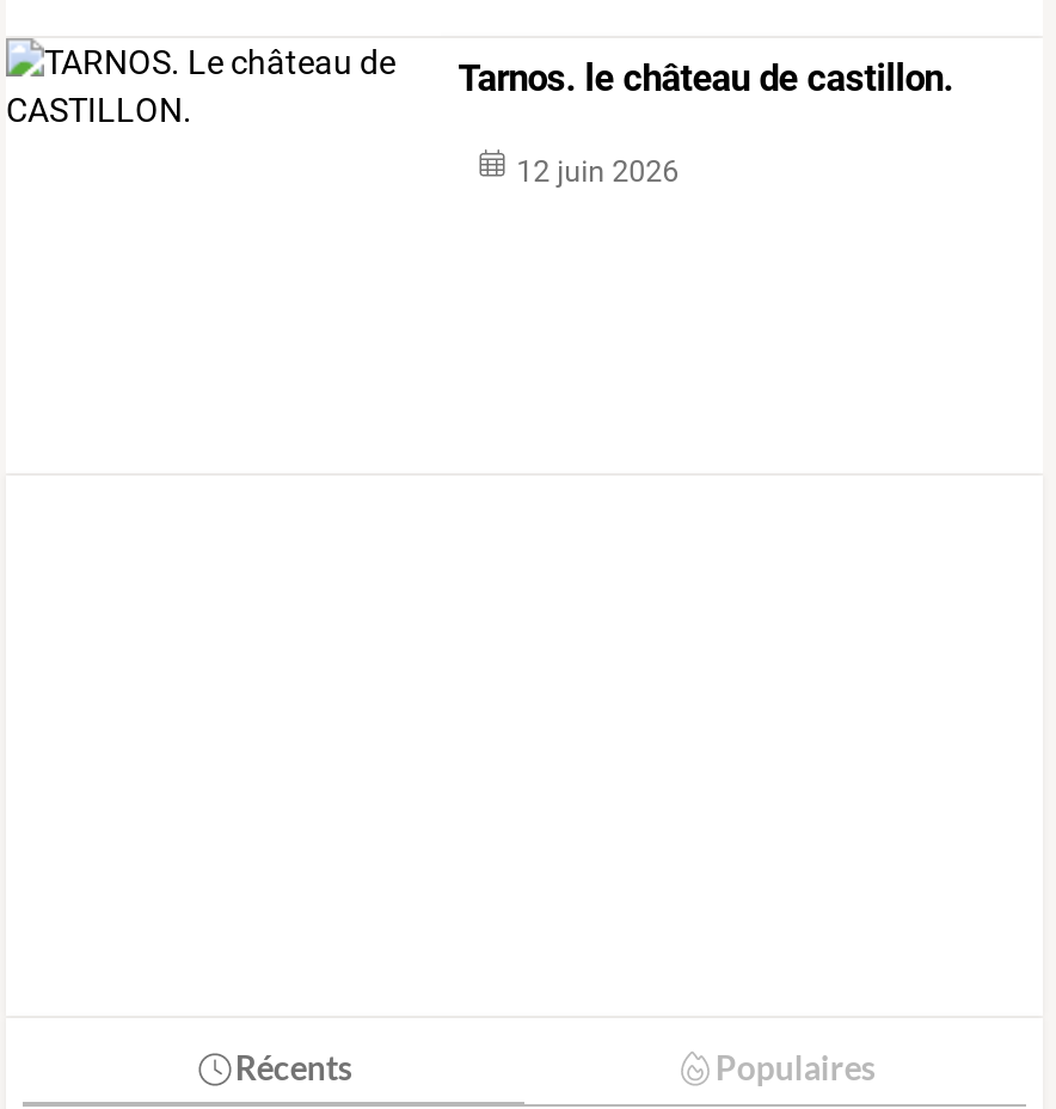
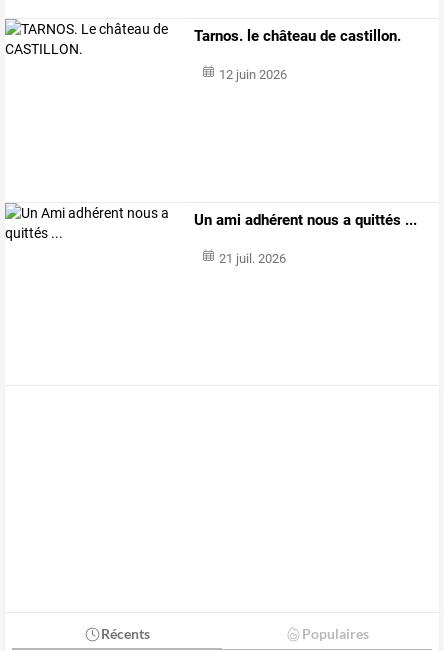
none -> [194,211,417,266] Un ami adhérent nous a quittés ... | 21 juil. 2026

